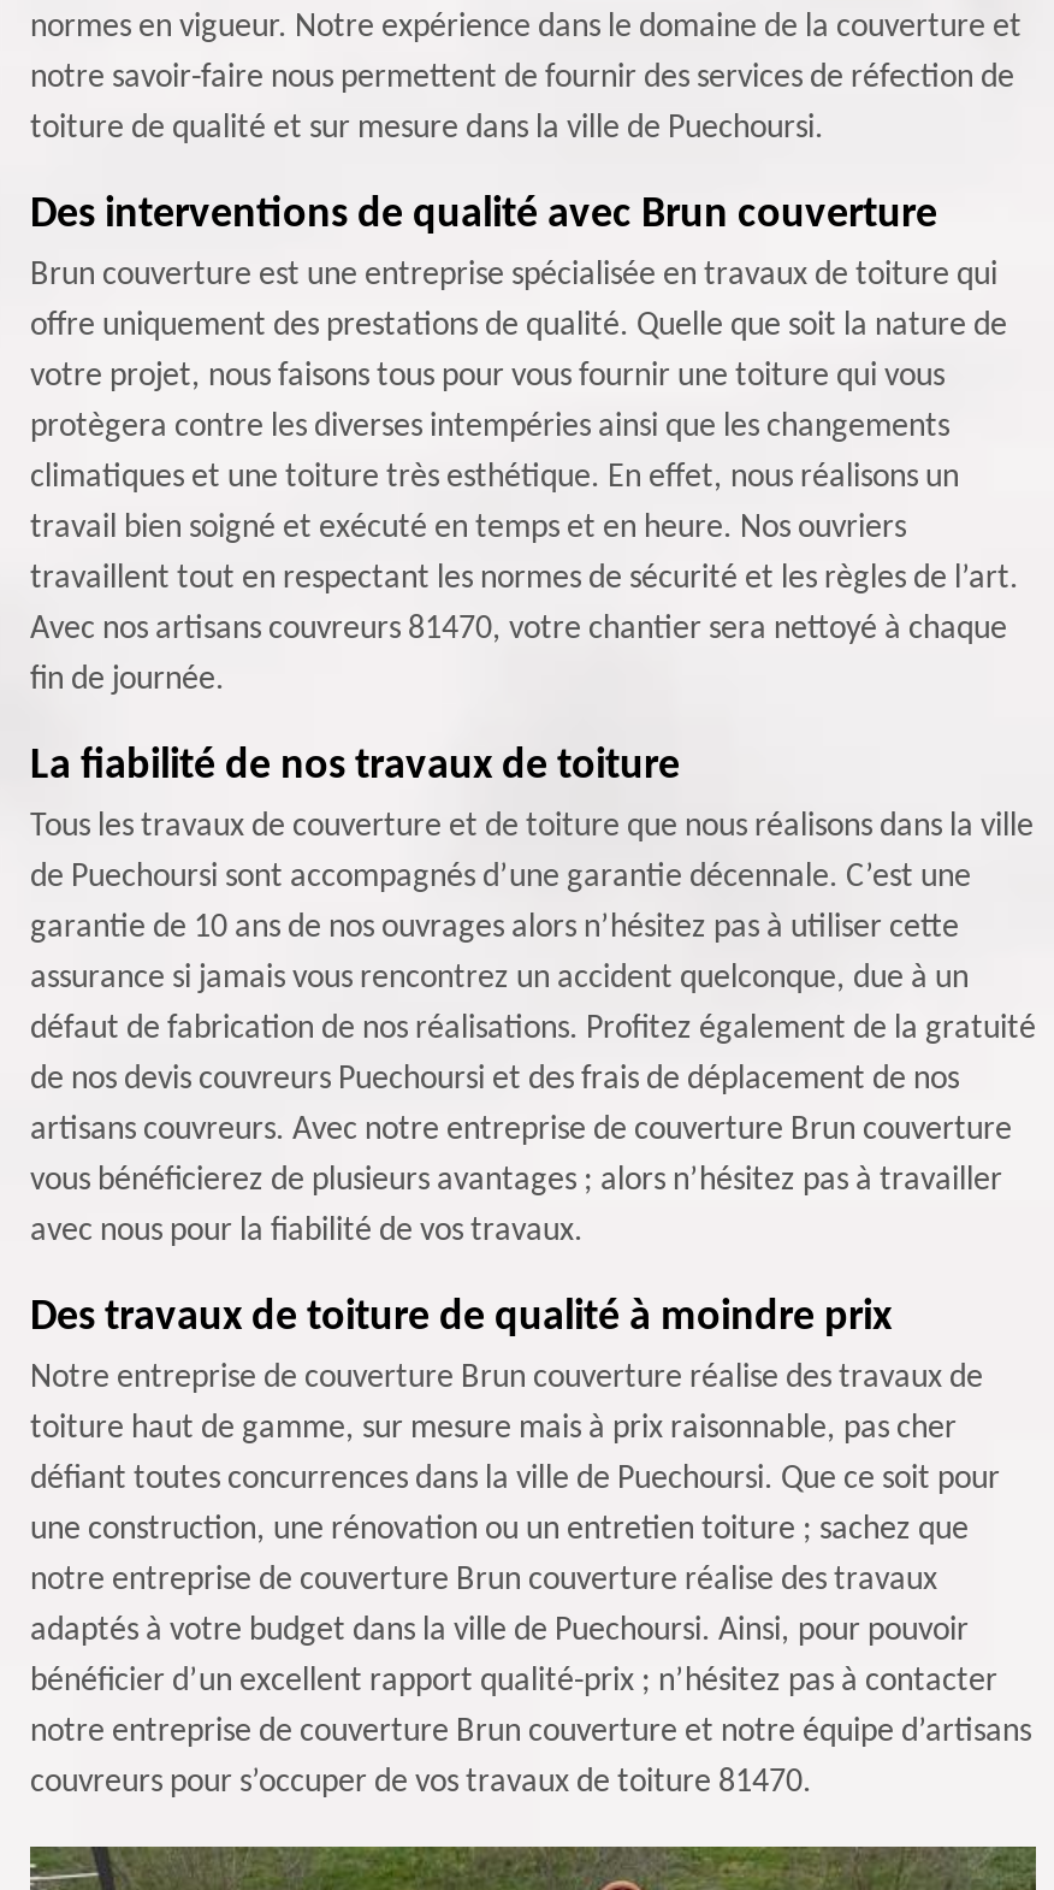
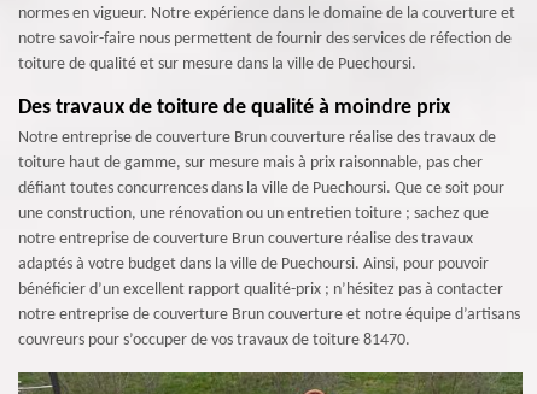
[30,192,1036,1249] Des interventions de qualité avec Brun couverture | Brun couverture est une entreprise spécialisée en travaux de toiture qui | offre uniquement des prestations de qualité. Quelle que soit la nature de | votre projet, nous faisons tous pour vous fournir une toiture qui vous | protègera contre les diverses intempéries ainsi que les changements | climatiques et une toiture très esthétique. En effet, nous réalisons un | travail bien soigné et exécuté en temps et en heure. Nos ouvriers | travaillent tout en respectant les normes de sécurité et les règles de l’art. | Avec nos artisans couvreurs 81470, votre chantier sera nettoyé à chaque | fin de journée. | La fiabilité de nos travaux de toiture | Tous les travaux de couverture et de toiture que nous réalisons dans la ville | de Puechoursi sont accompagnés d’une garantie décennale. C’est une | garantie de 10 ans de nos ouvrages alors n’hésitez pas à utiliser cette | assurance si jamais vous rencontrez un accident quelconque, due à un | défaut de fabrication de nos réalisations. Profitez également de la gratuité | de nos devis couvreurs Puechoursi et des frais de déplacement de nos | artisans couvreurs. Avec notre entreprise de couverture Brun couverture | vous bénéficierez de plusieurs avantages ; alors n’hésitez pas à travailler | avec nous pour la fiabilité de vos travaux. -> none

